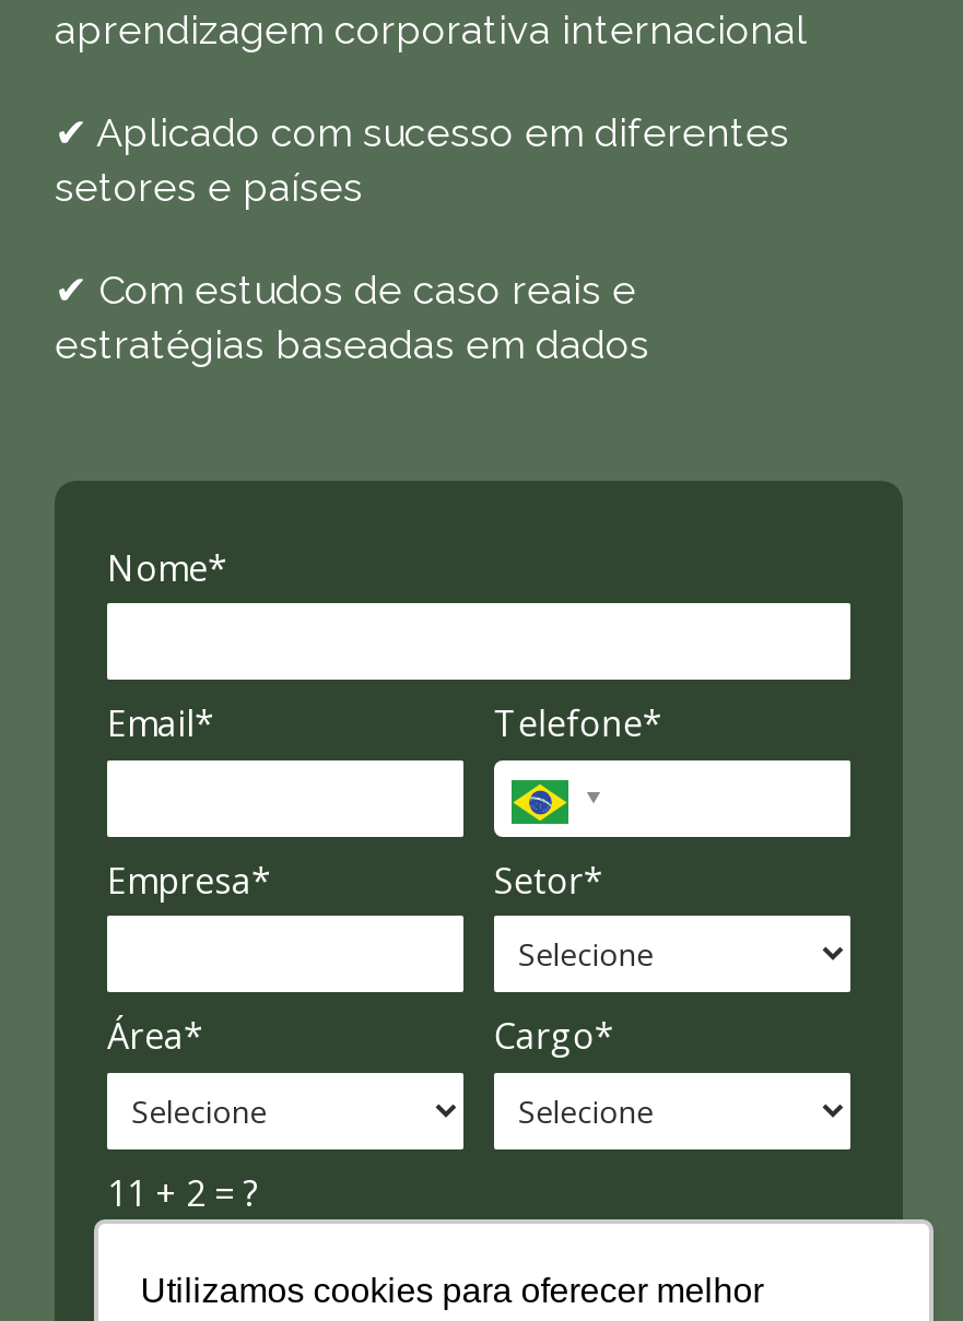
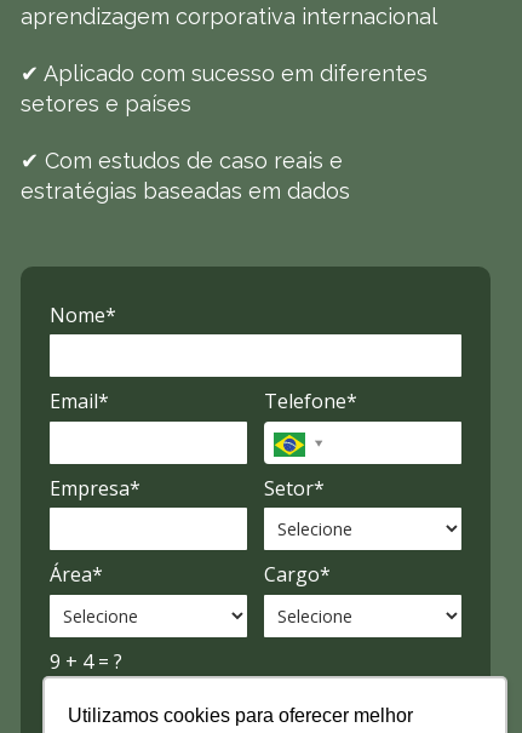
[107,1168,258,1216] 11 + 2 = ? -> [50,648,122,674] 9 + 4 = ?

